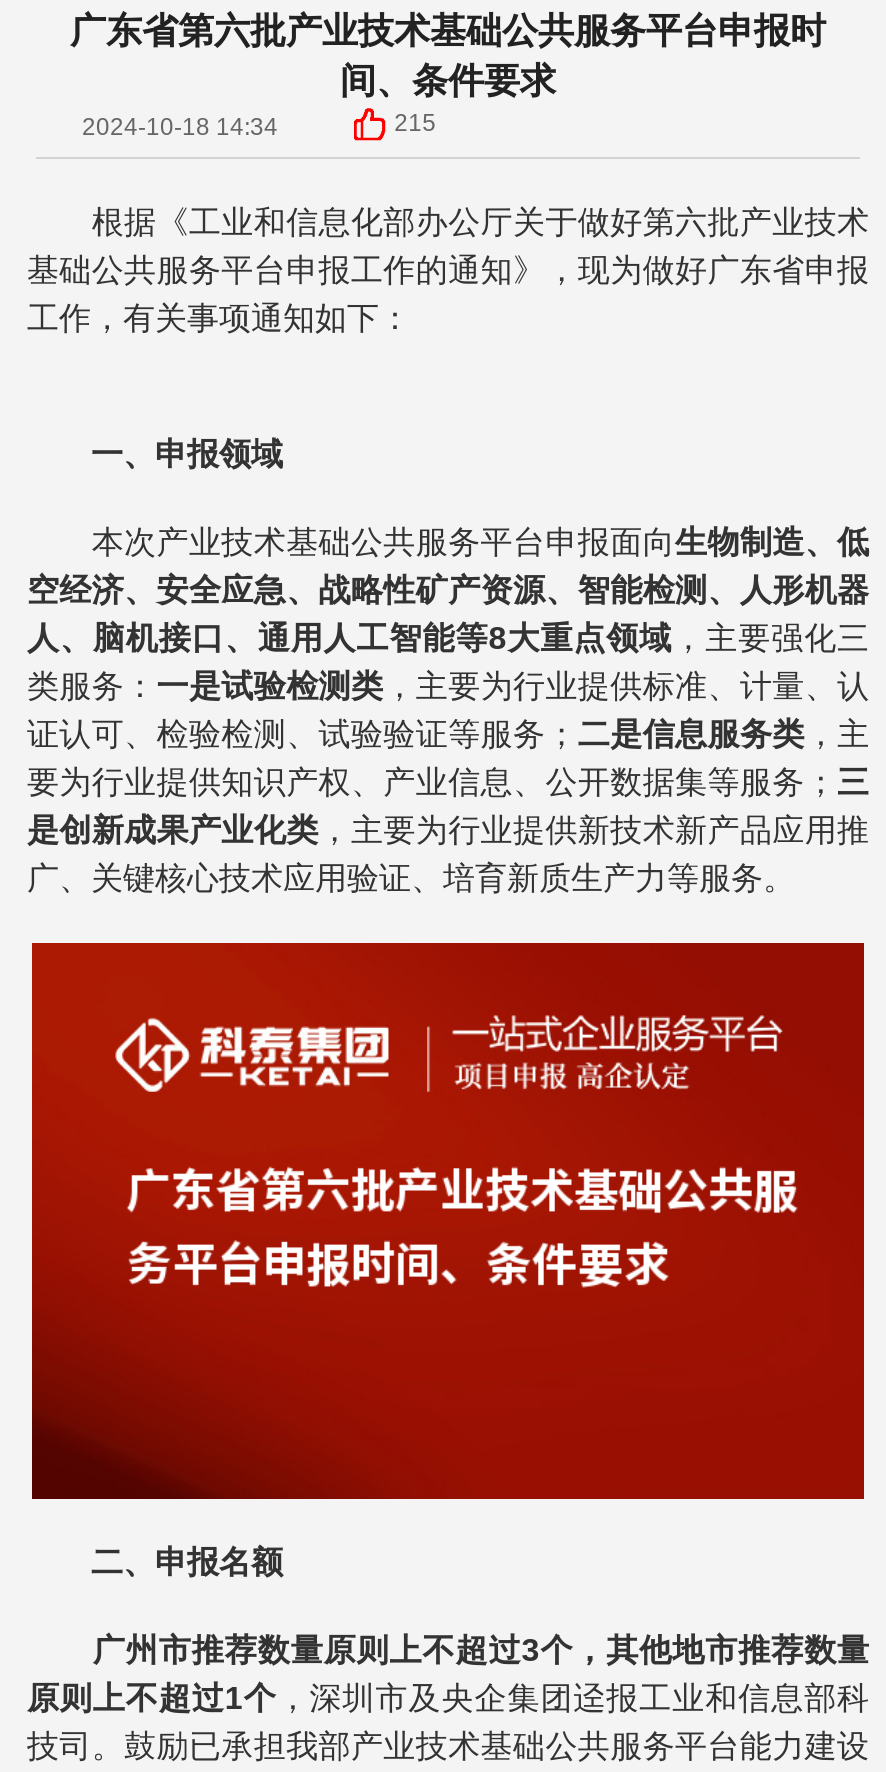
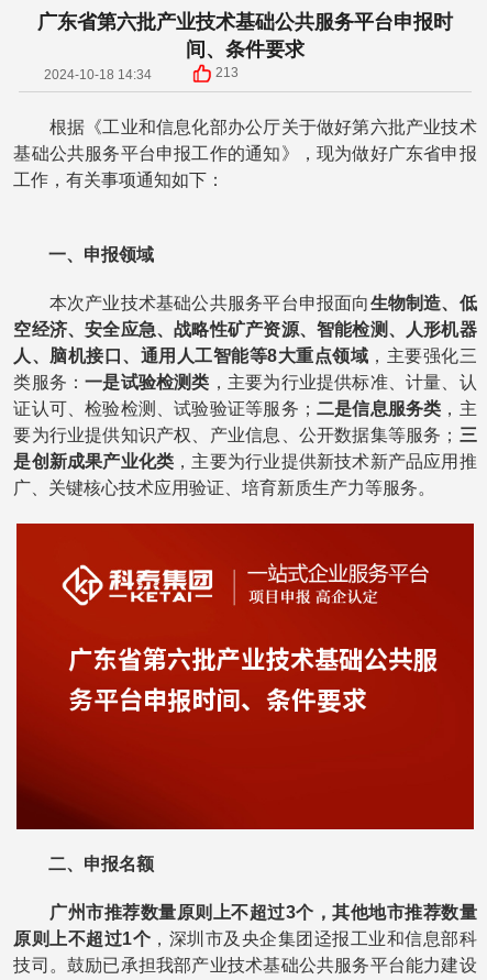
[394,110,436,138] 215 -> [216,65,239,81] 213

